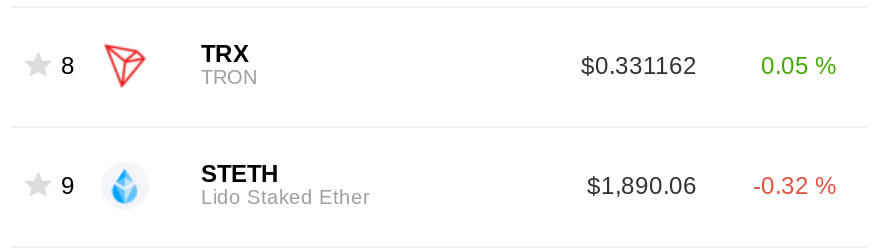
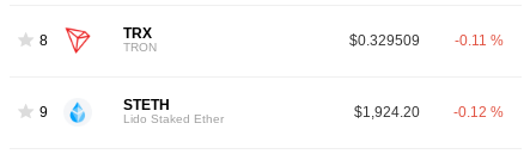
[581,52,697,80] $0.331162 -> [349,32,420,49] $0.329509
[761,52,837,80] 0.05 % -> [455,32,504,49] -0.11 %
[587,172,697,200] $1,890.06 -> [354,104,420,120] $1,924.20
[753,172,837,200] -0.32 % -> [453,104,504,120] -0.12 %

